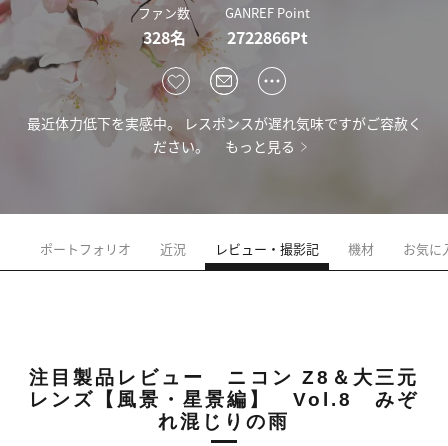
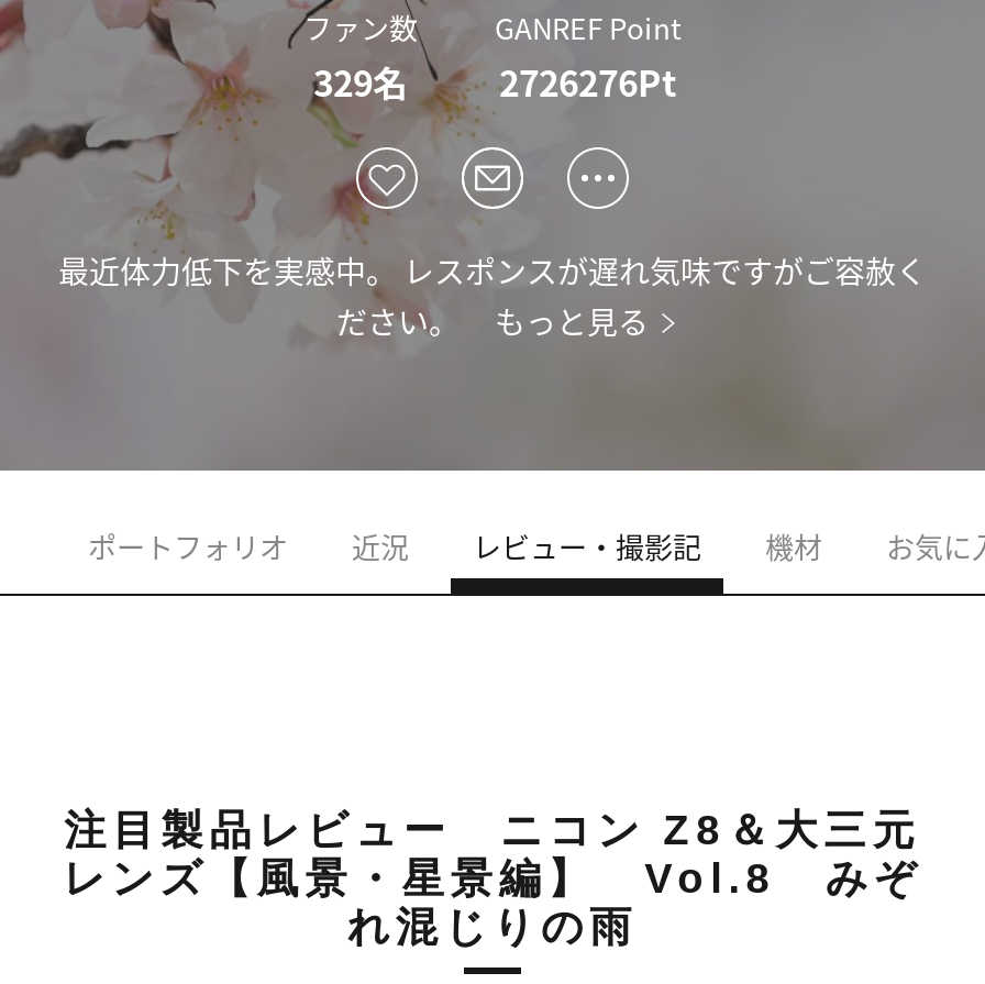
[142,25,185,49] 328名 -> [313,55,408,108] 329名
[227,25,308,49] 2722866Pt -> [499,55,677,108] 2726276Pt

